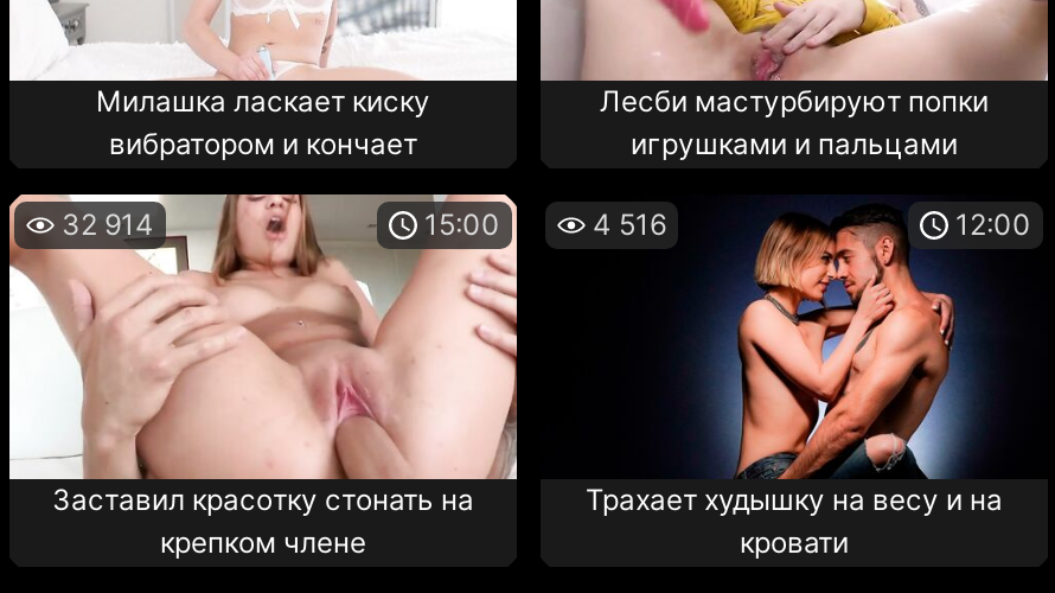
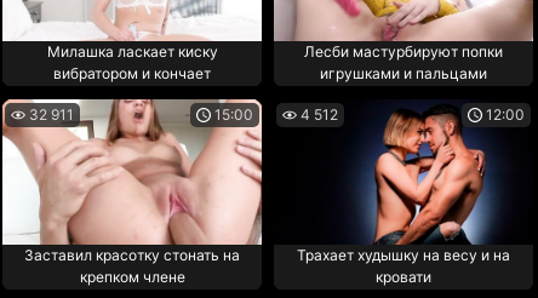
[62,207,154,242] 32 914 -> [29,106,74,124] 32 911
[593,207,666,242] 4 516 -> [301,106,338,124] 4 512

